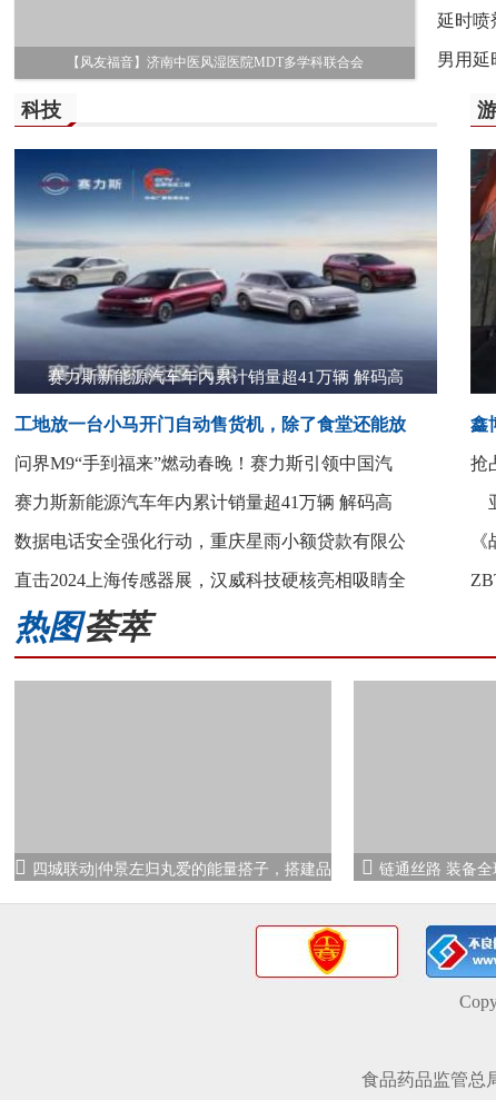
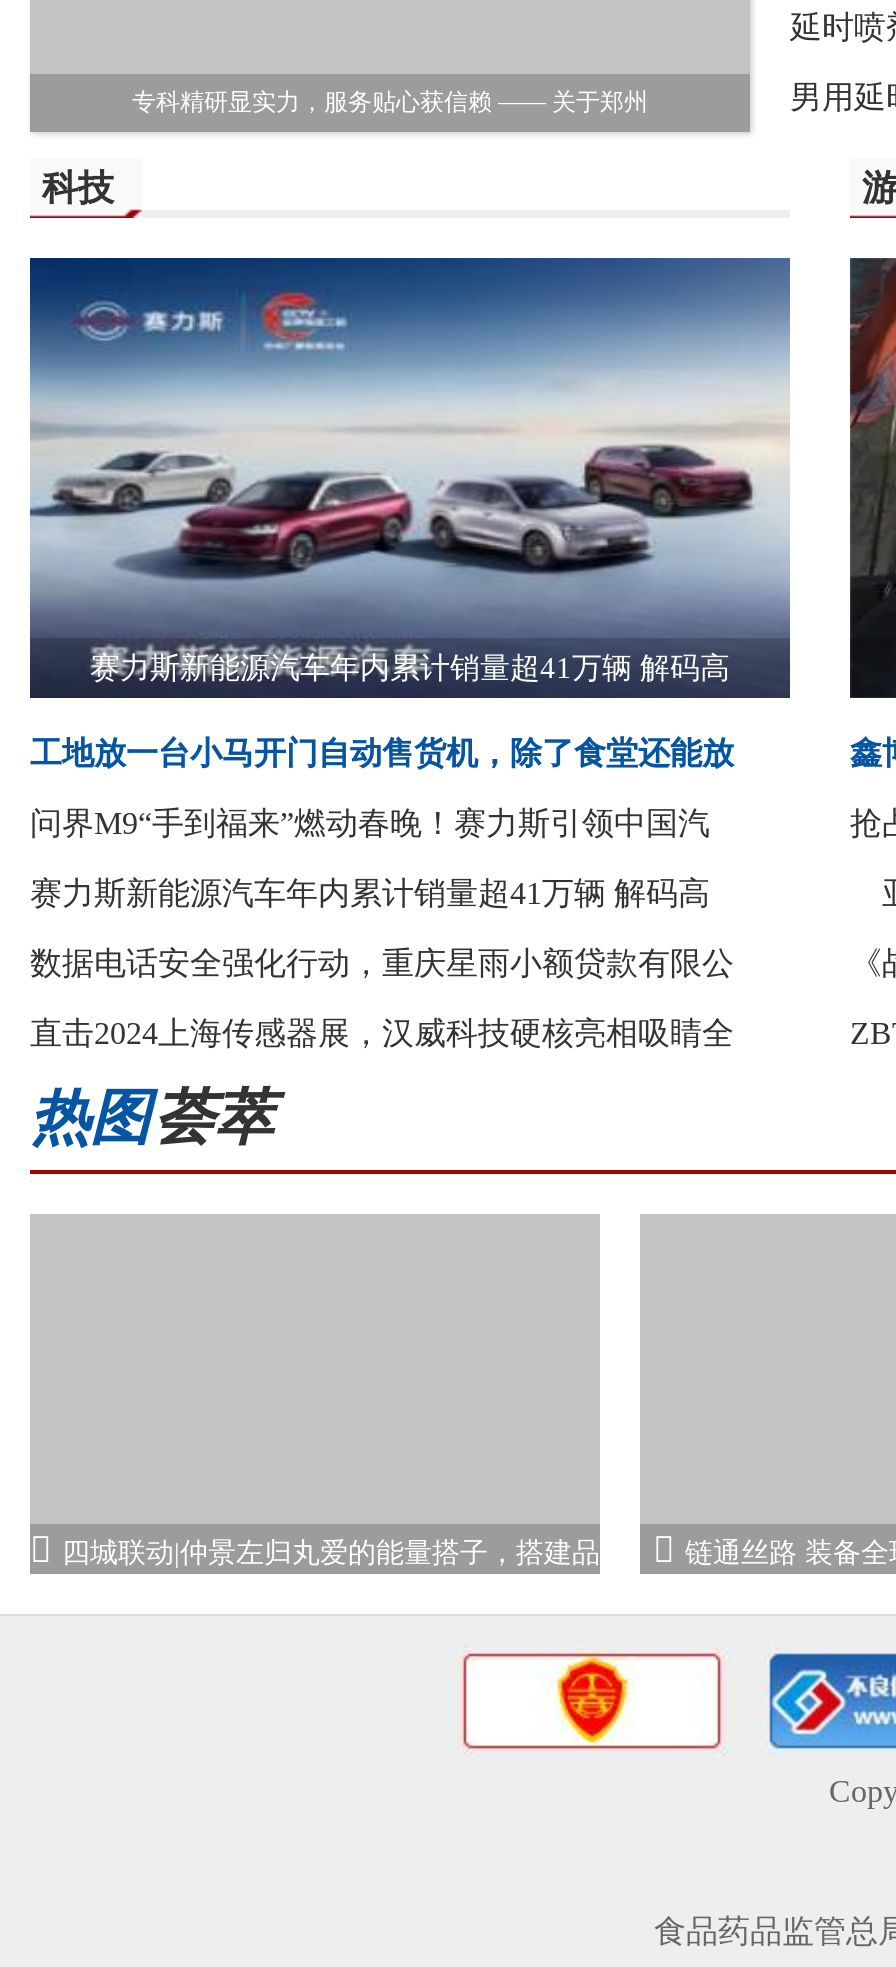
[66,54,363,70] 【风友福音】济南中医风湿医院MDT多学科联合会 -> [132,88,648,116] 专科精研显实力，服务贴心获信赖 —— 关于郑州

